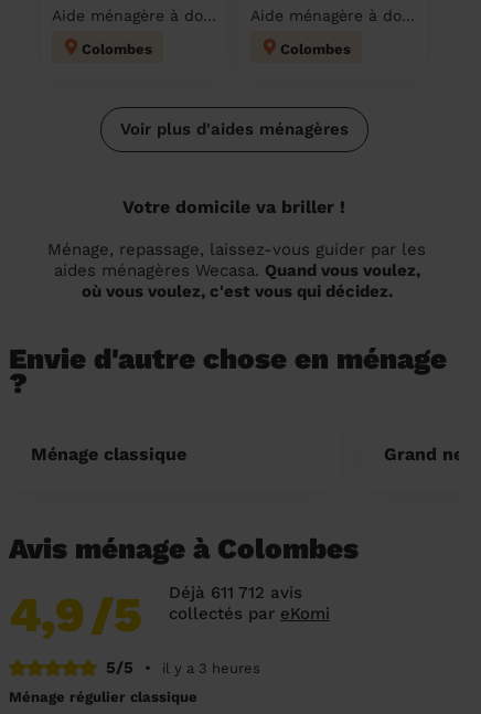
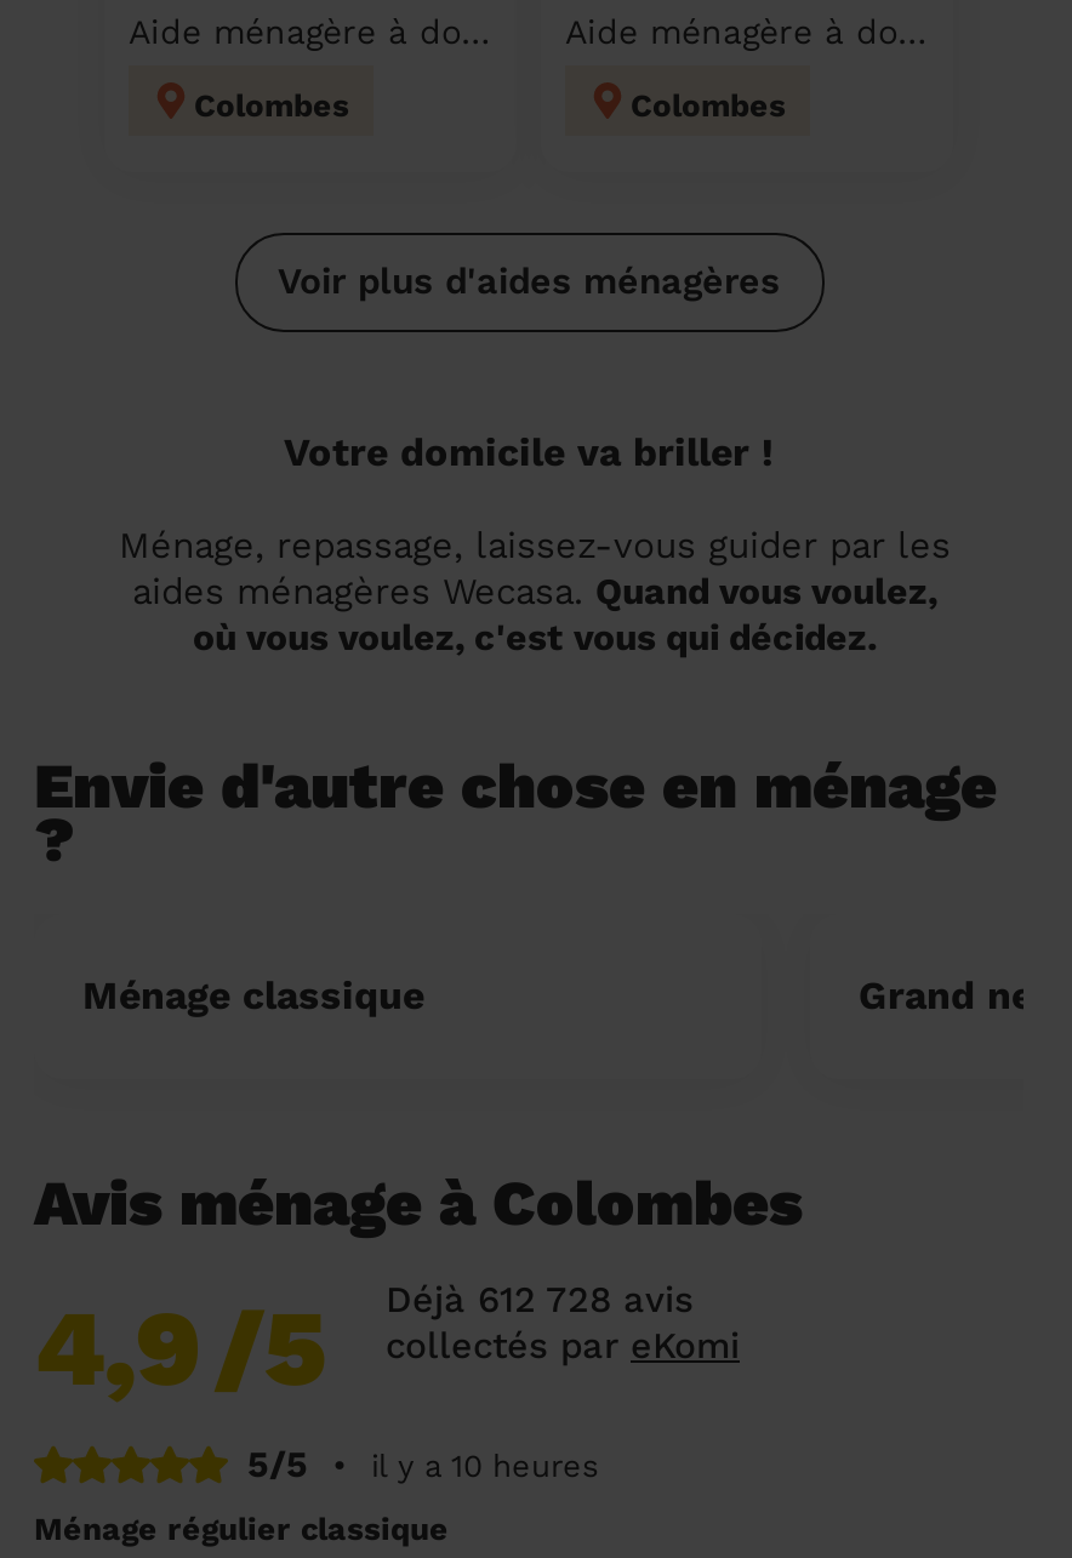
[169,582,302,602] Déjà 611 712 avis -> [386,1277,694,1321] Déjà 612 728 avis
[162,660,260,676] il y a 3 heures -> [371,1447,599,1483] il y a 10 heures

